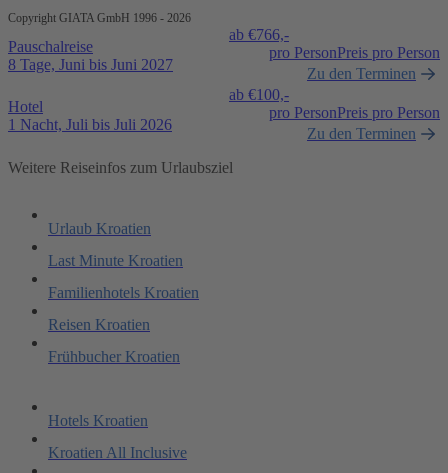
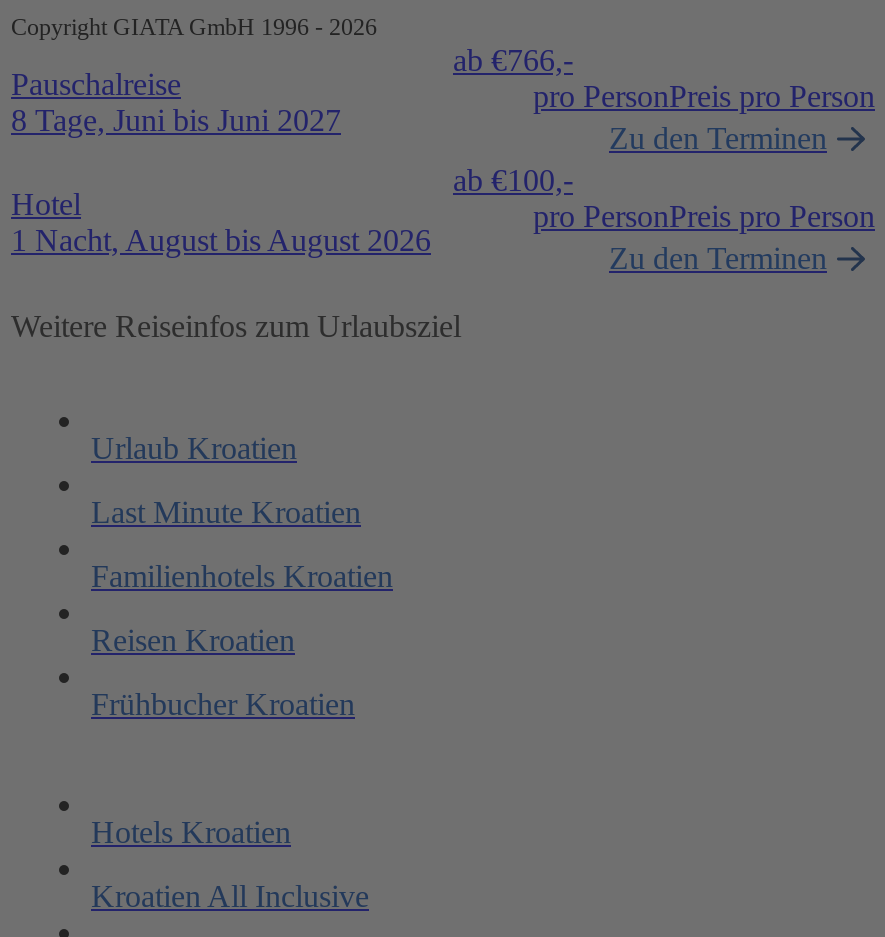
[8,116,172,133] 1 Nacht, Juli bis Juli 2026 -> [11,223,431,257] 1 Nacht, August bis August 2026

